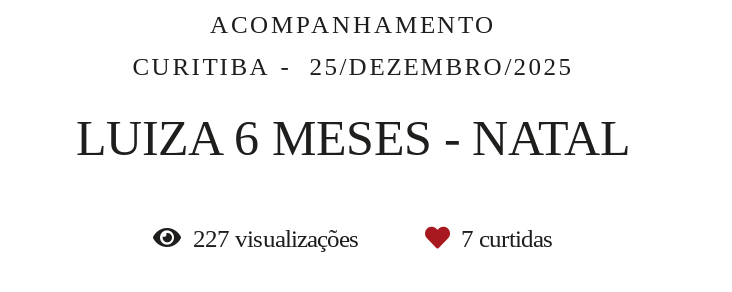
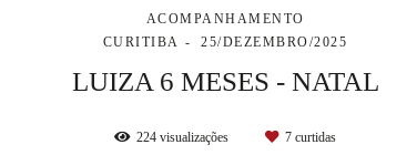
[193,225,365,253] 227 visualizações -> [136,130,232,145] 224 visualizações

